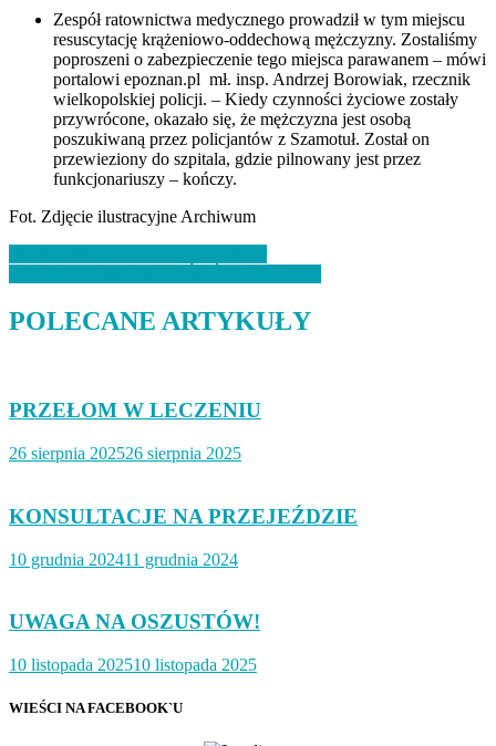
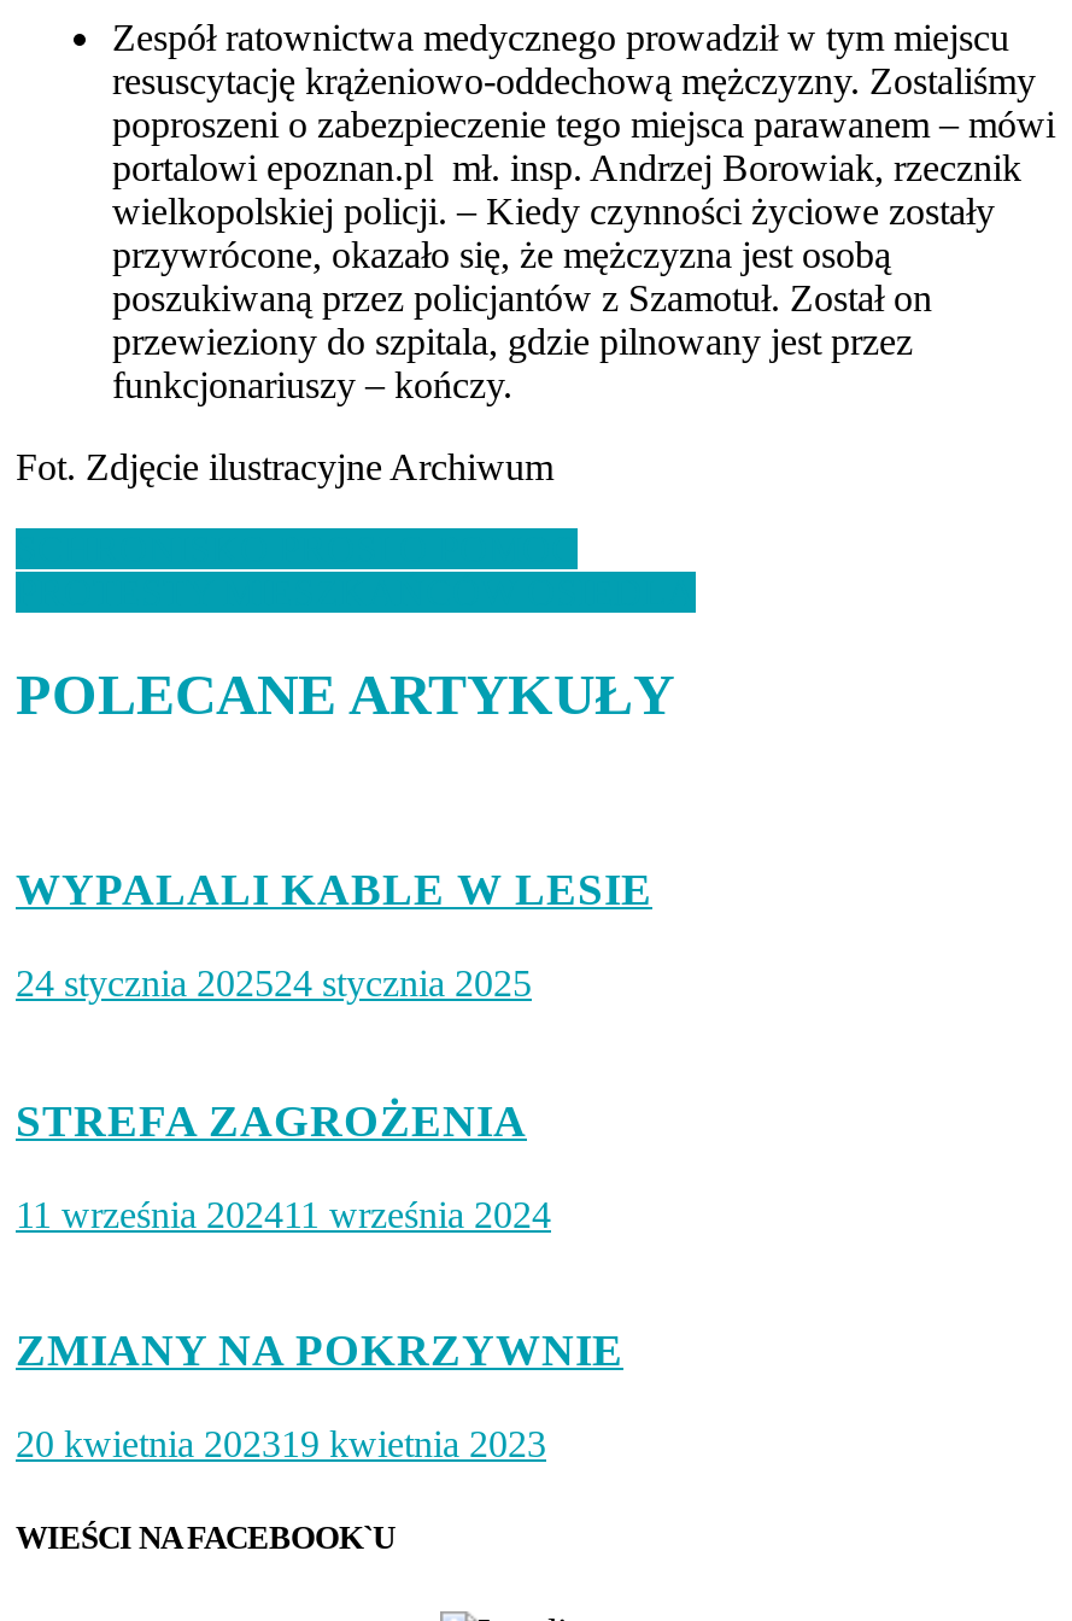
[9,399,261,422] PRZEŁOM W LECZENIU -> [16,864,652,915] WYPALALI KABLE W LESIE
[9,444,241,463] 26 sierpnia 202526 sierpnia 2025 -> [16,963,532,1004] 24 stycznia 202524 stycznia 2025
[9,504,358,528] KONSULTACJE NA PRZEJEŹDZIE -> [16,1095,527,1145] STREFA ZAGROŻENIA
[9,550,238,568] 10 grudnia 202411 grudnia 2024 -> [16,1193,551,1234] 11 września 202411 września 2024
[9,610,260,633] UWAGA NA OSZUSTÓW! -> [16,1325,623,1375] ZMIANY NA POKRZYWNIE
[9,655,257,674] 10 listopada 202510 listopada 2025 -> [16,1423,546,1464] 20 kwietnia 202319 kwietnia 2023

